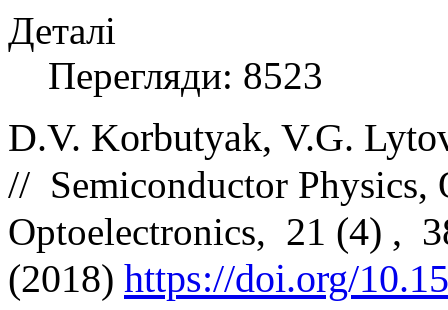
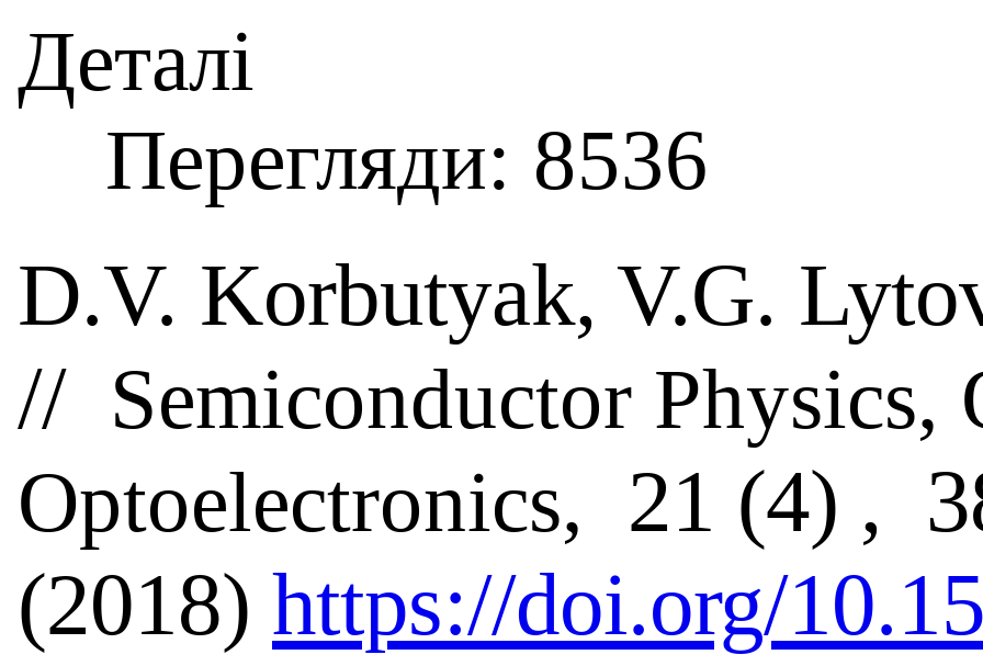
[48,54,323,97] Перегляди: 8523 -> [105,112,709,207] Перегляди: 8536

